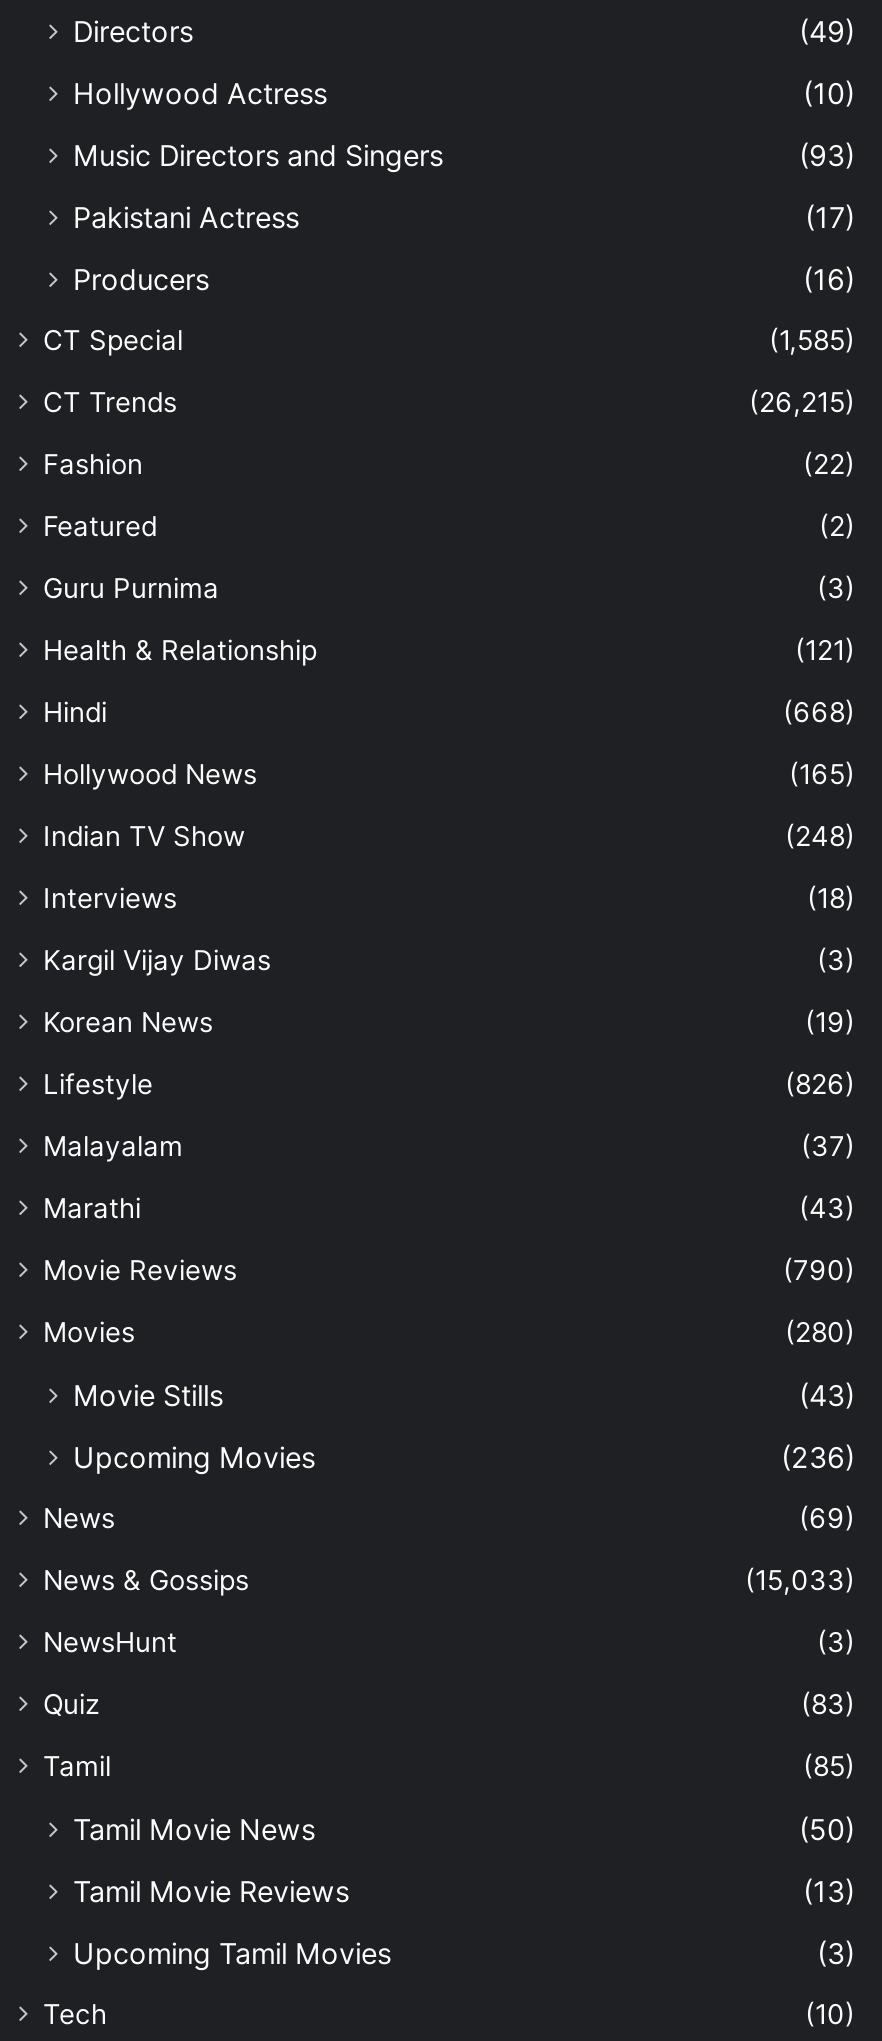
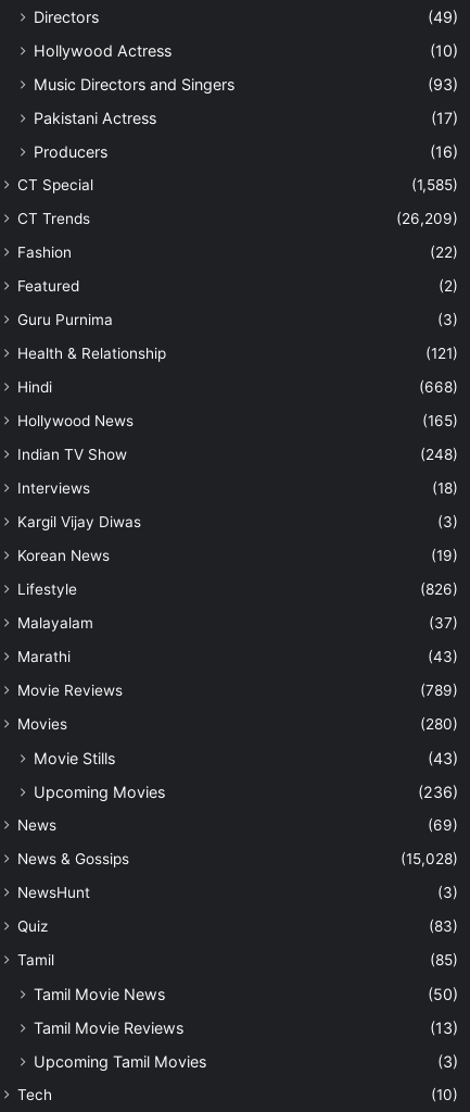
[749,385,855,417] (26,215) -> [396,209,458,227] (26,209)
[783,1253,855,1285] (790) -> [420,681,458,699] (789)
[745,1563,855,1595] (15,033) -> [401,850,458,867] (15,028)

